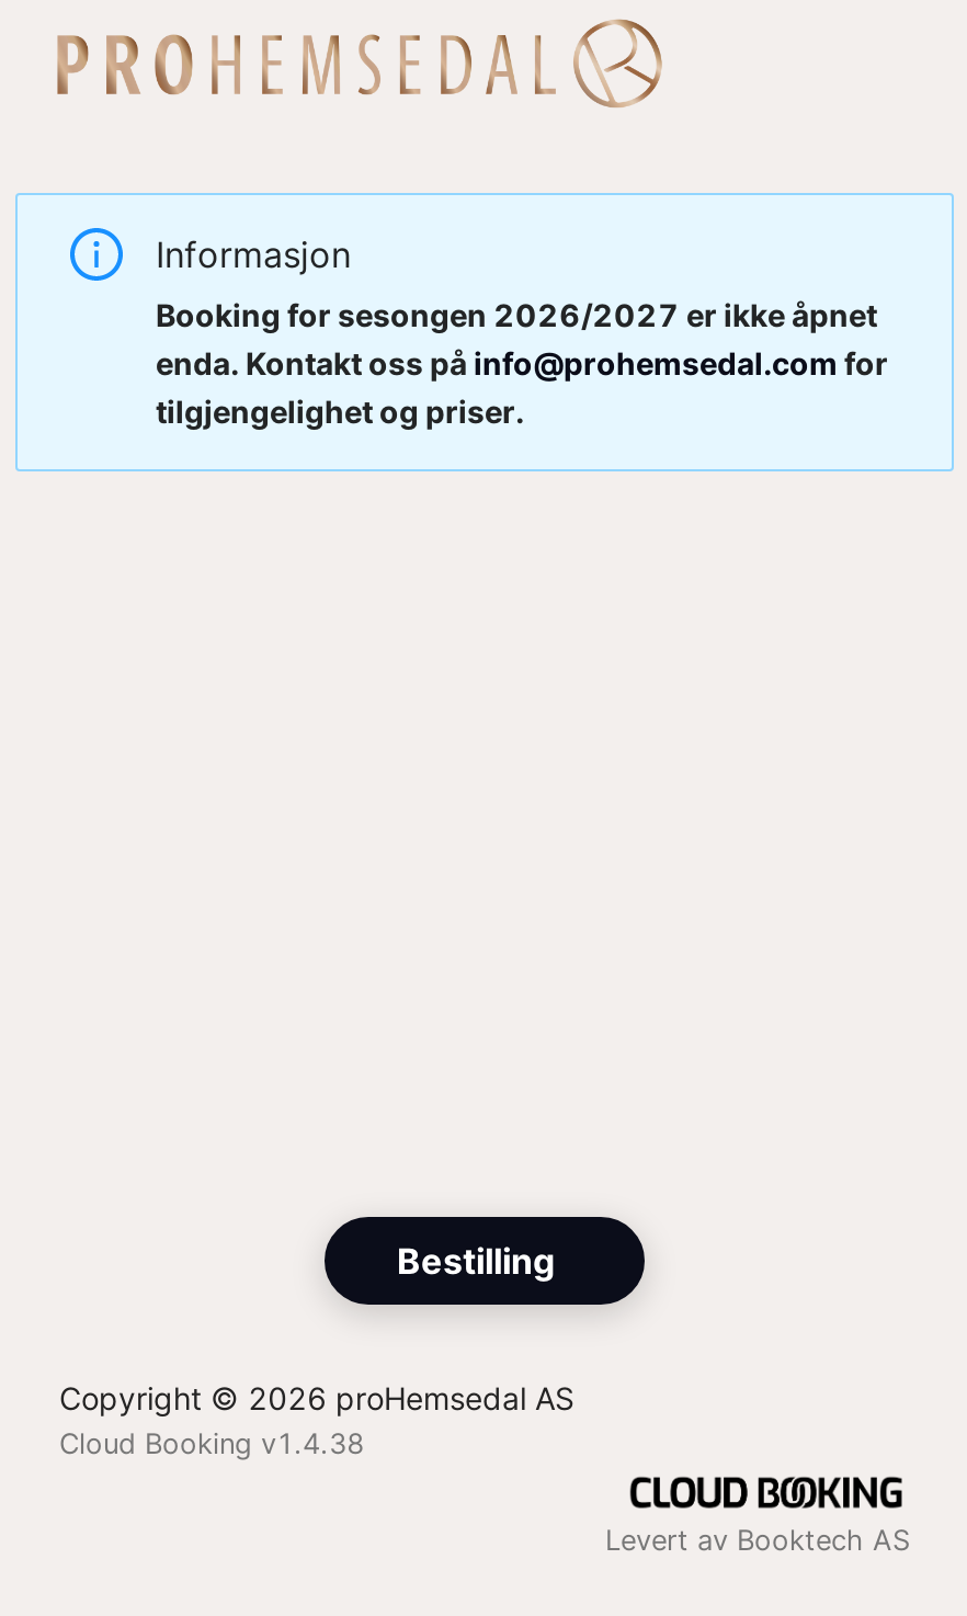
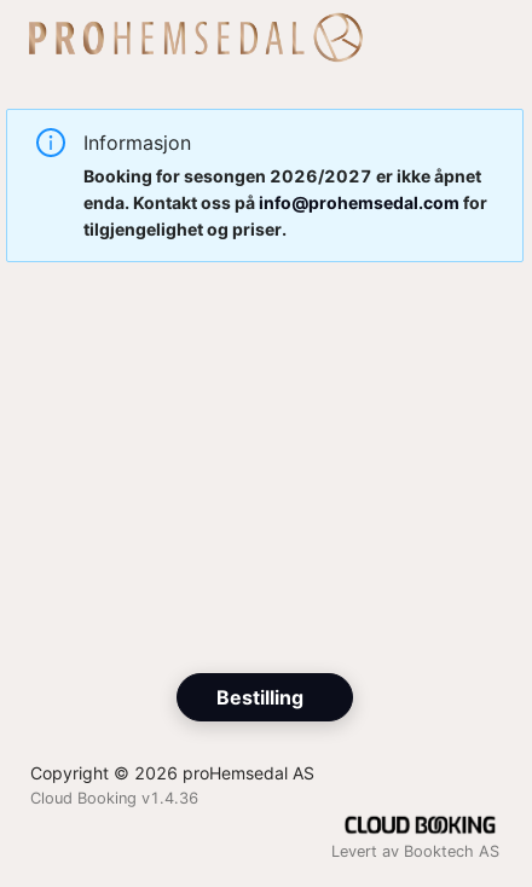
[59,1427,364,1460] Cloud Booking v1.4.38 -> [30,789,198,807] Cloud Booking v1.4.36

